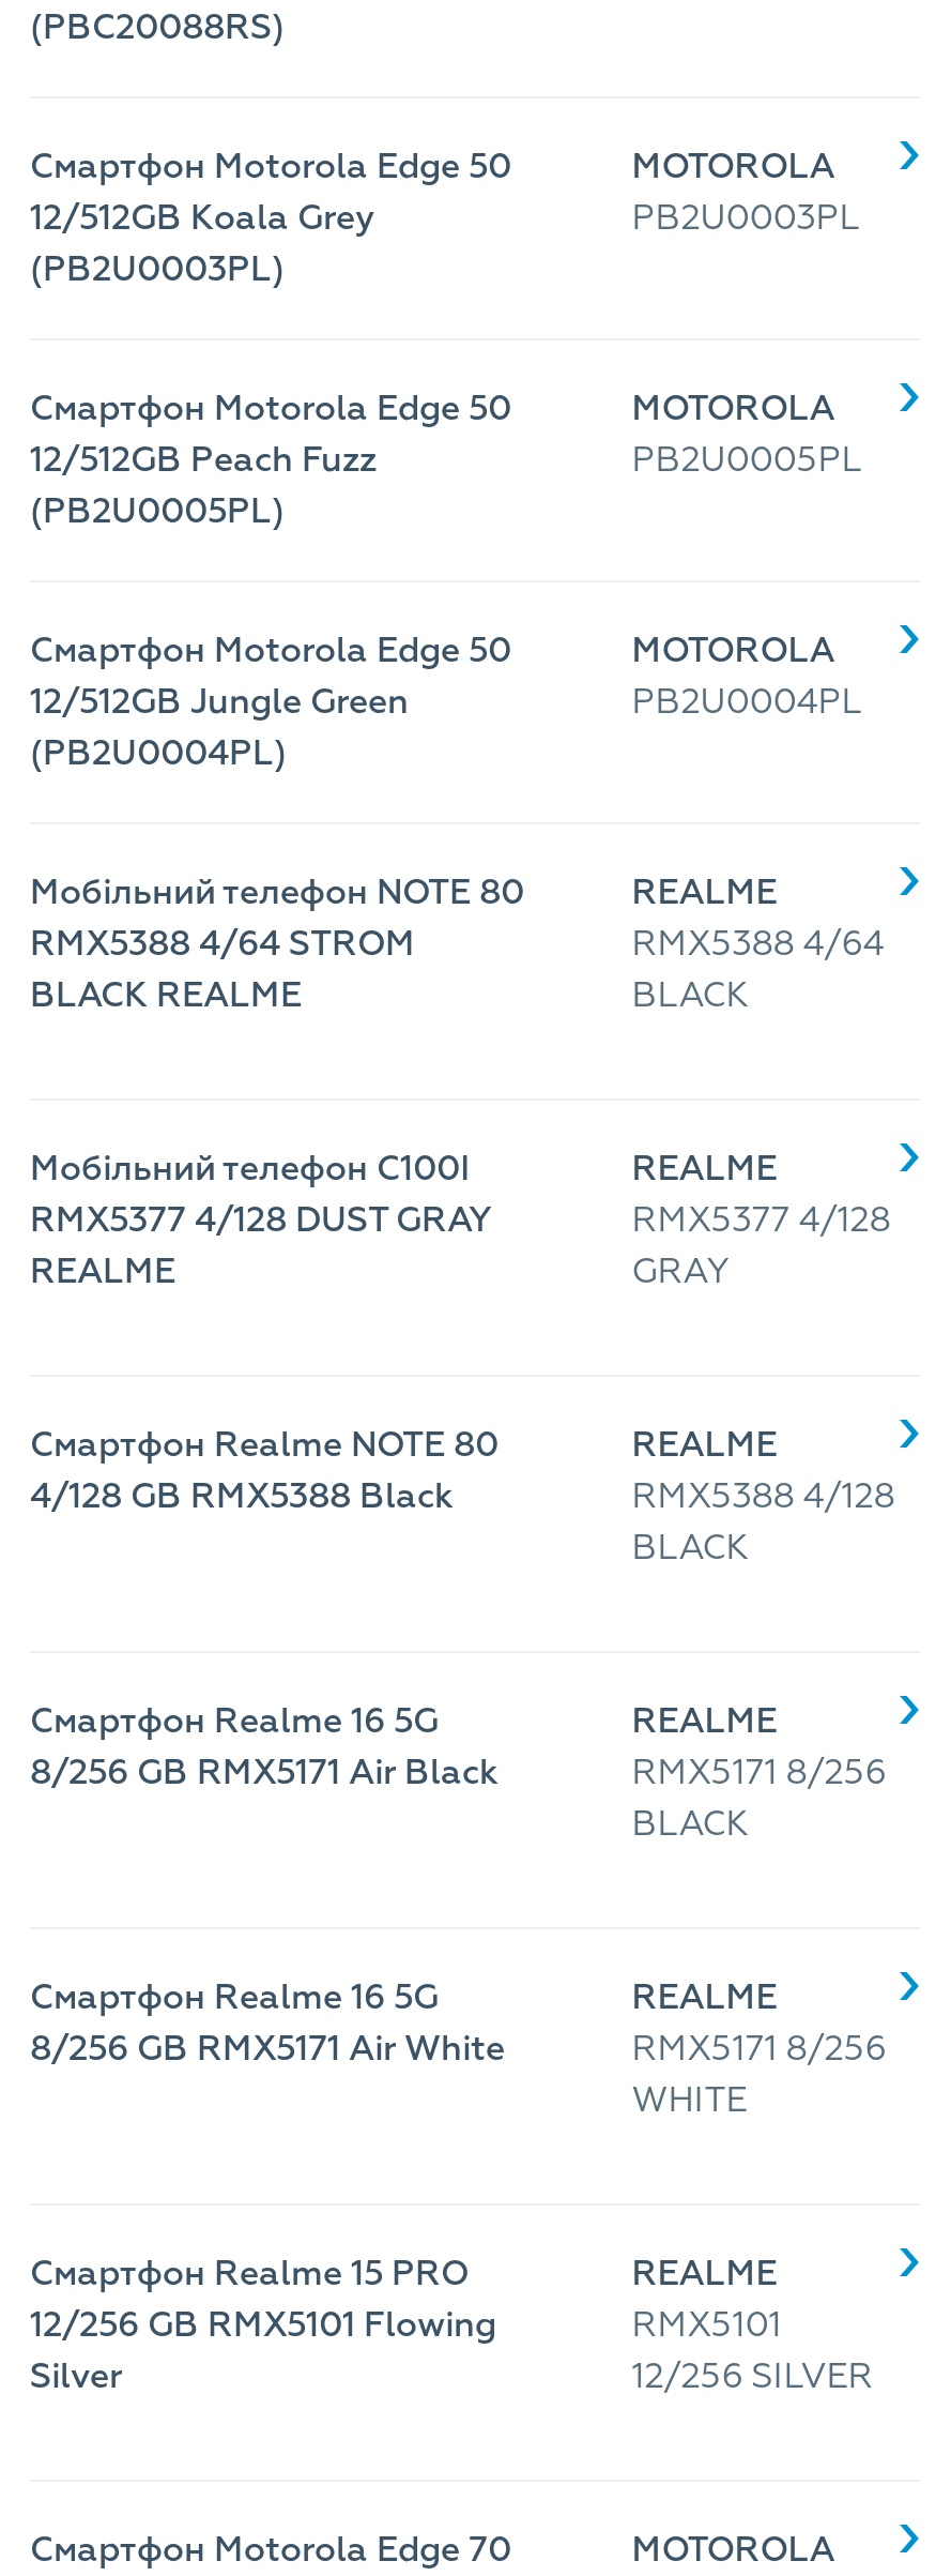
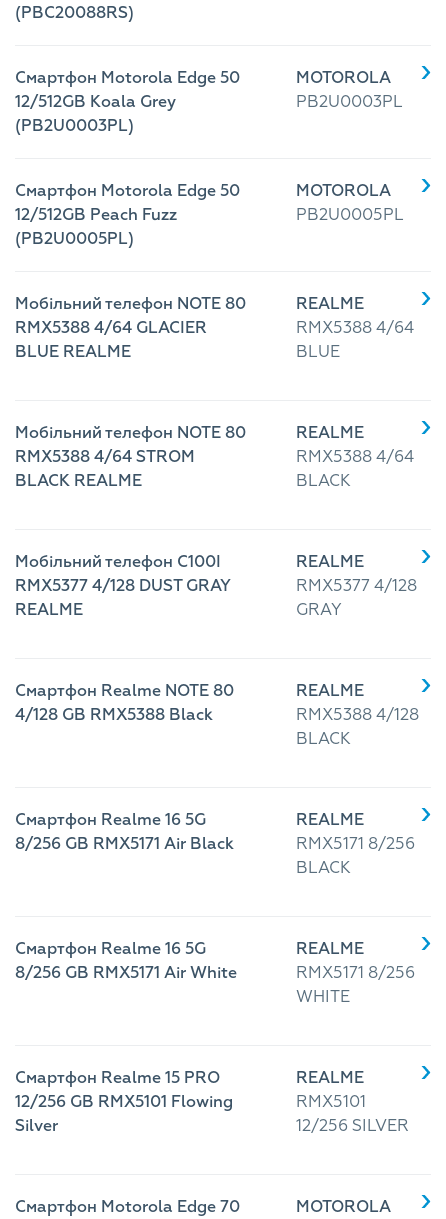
[30,630,511,775] Смартфон Motorola Edge 50 | 12/512GB Jungle Green | (PB2U0004PL) -> [15,294,246,362] Мобільний телефон NOTE 80 | RMX5388 4/64 GLACIER | BLUE REALME
[632,630,863,724] MOTOROLA | PB2U0004PL -> [296,294,414,362] REALME | RMX5388 4/64 | BLUE

